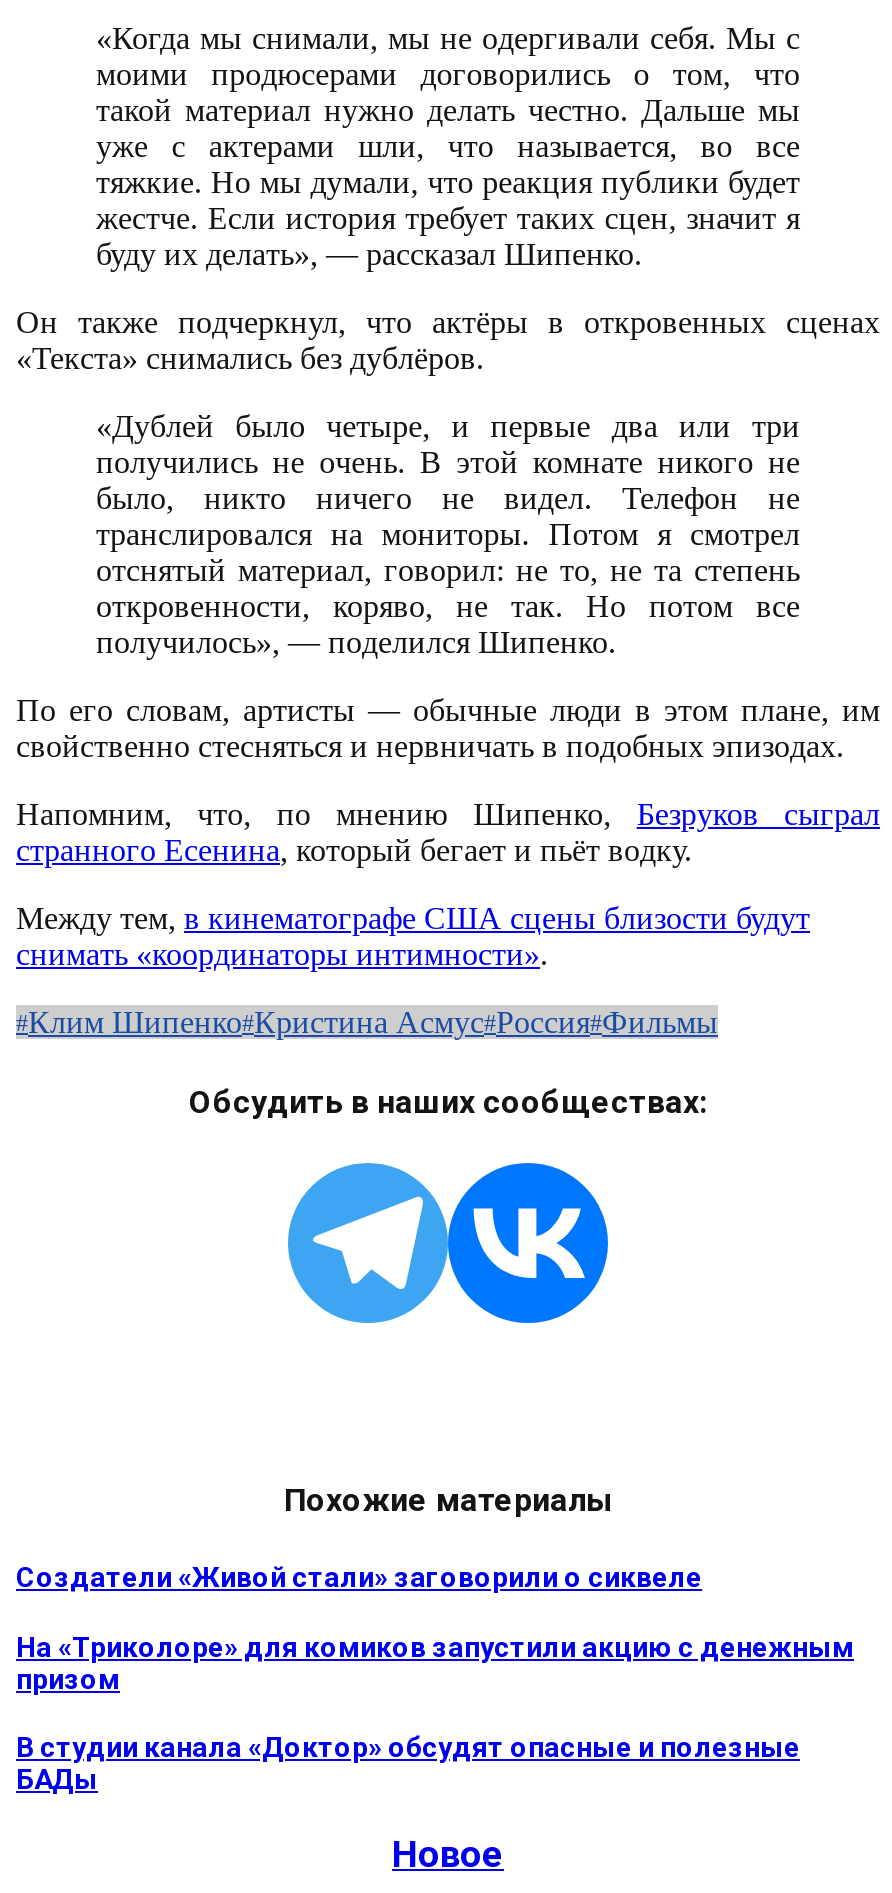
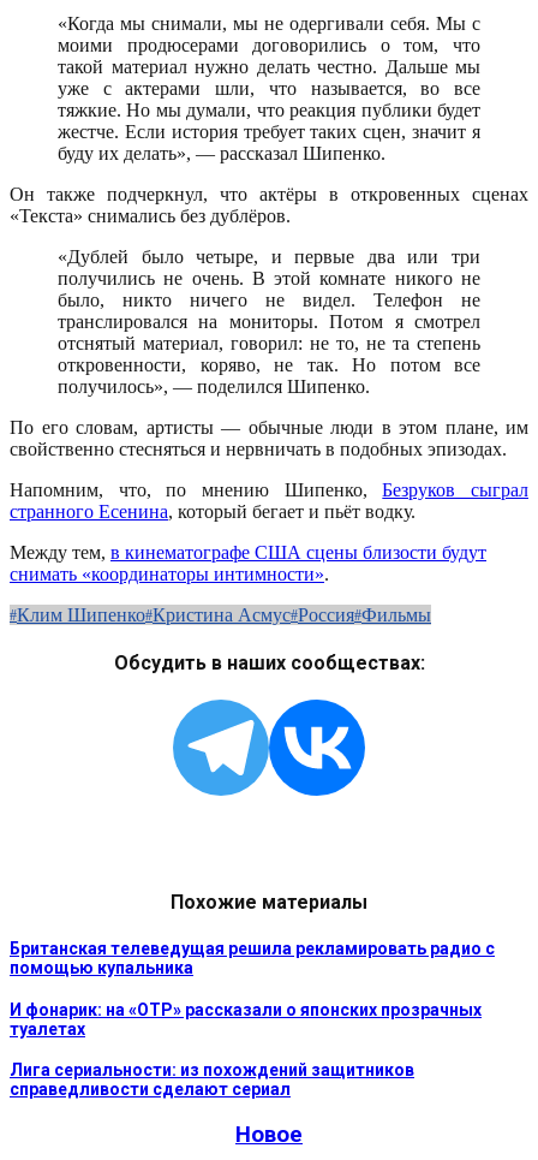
[16,1561,702,1593] Создатели «Живой стали» заговорили о сиквеле -> [10,939,495,977] Британская телеведущая решила рекламировать радио с | помощью купальника
[16,1630,854,1694] На «Триколоре» для комиков запустили акцию с денежным | призом -> [10,1000,482,1038] И фонарик: на «ОТР» рассказали о японских прозрачных | туалетах
[16,1732,800,1796] В студии канала «Доктор» обсудят опасные и полезные | БАДы -> [10,1061,414,1099] Лига сериальности: из похождений защитников | справедливости сделают сериал

